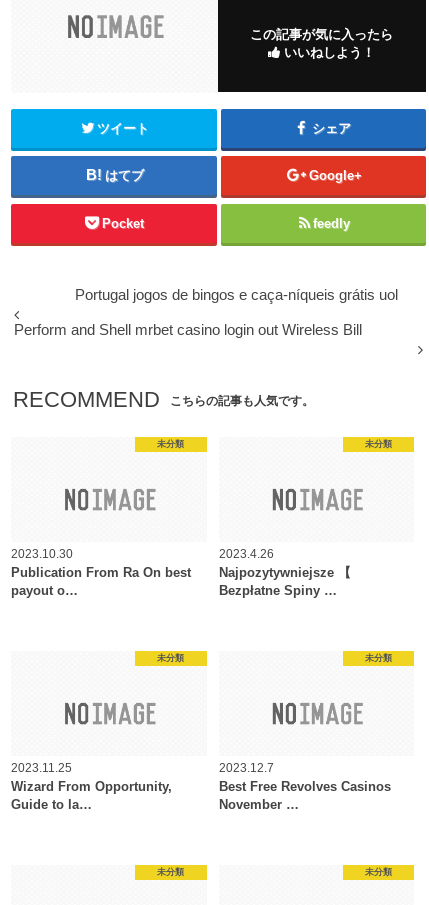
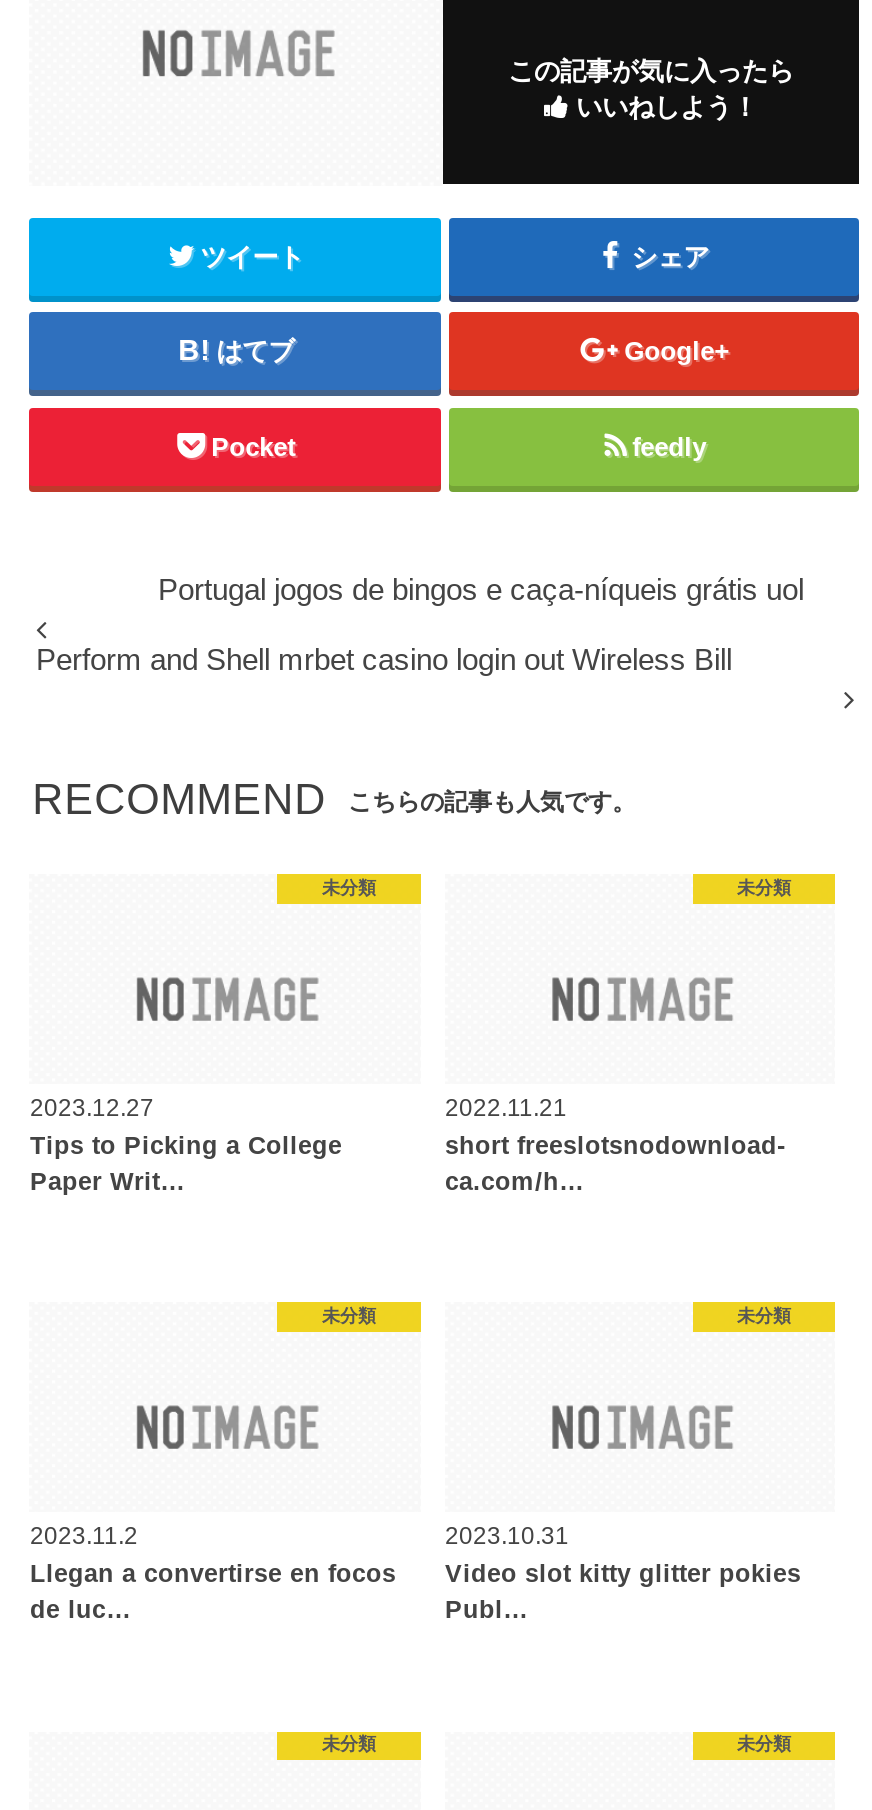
[11,547,191,598] 2023.10.30 | Publication From Ra On best | payout o… -> [30,1094,342,1196] 2023.12.27 | Tips to Picking a College | Paper Writ…
[219,547,351,598] 2023.4.26 | Najpozytywniejsze 【 | Bezpłatne Spiny … -> [445,1094,785,1196] 2022.11.21 | short freeslotsnodownload- | ca.com/h…
[11,761,172,812] 2023.11.25 | Wizard From Opportunity, | Guide to la… -> [30,1523,396,1625] 2023.11.2 | Llegan a convertirse en focos | de luc…
[219,761,391,812] 2023.12.7 | Best Free Revolves Casinos | November … -> [445,1523,801,1625] 2023.10.31 | Video slot kitty glitter pokies | Publ…

